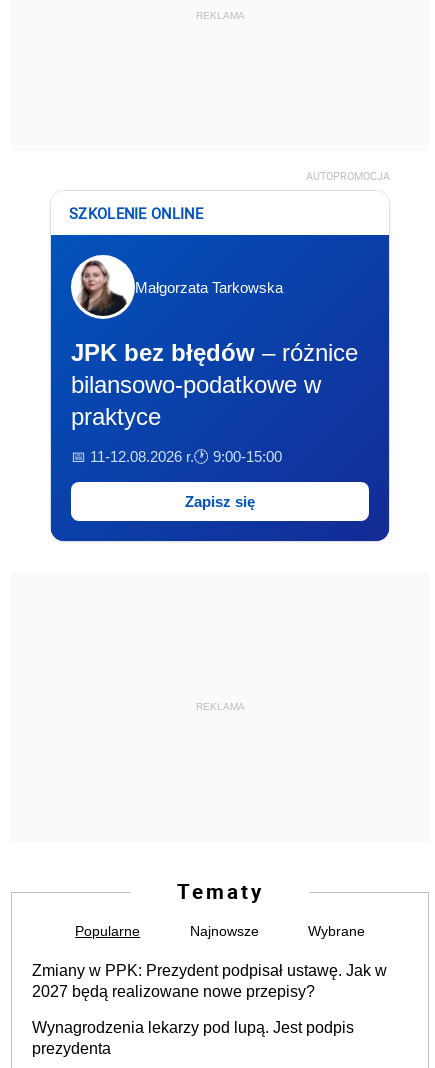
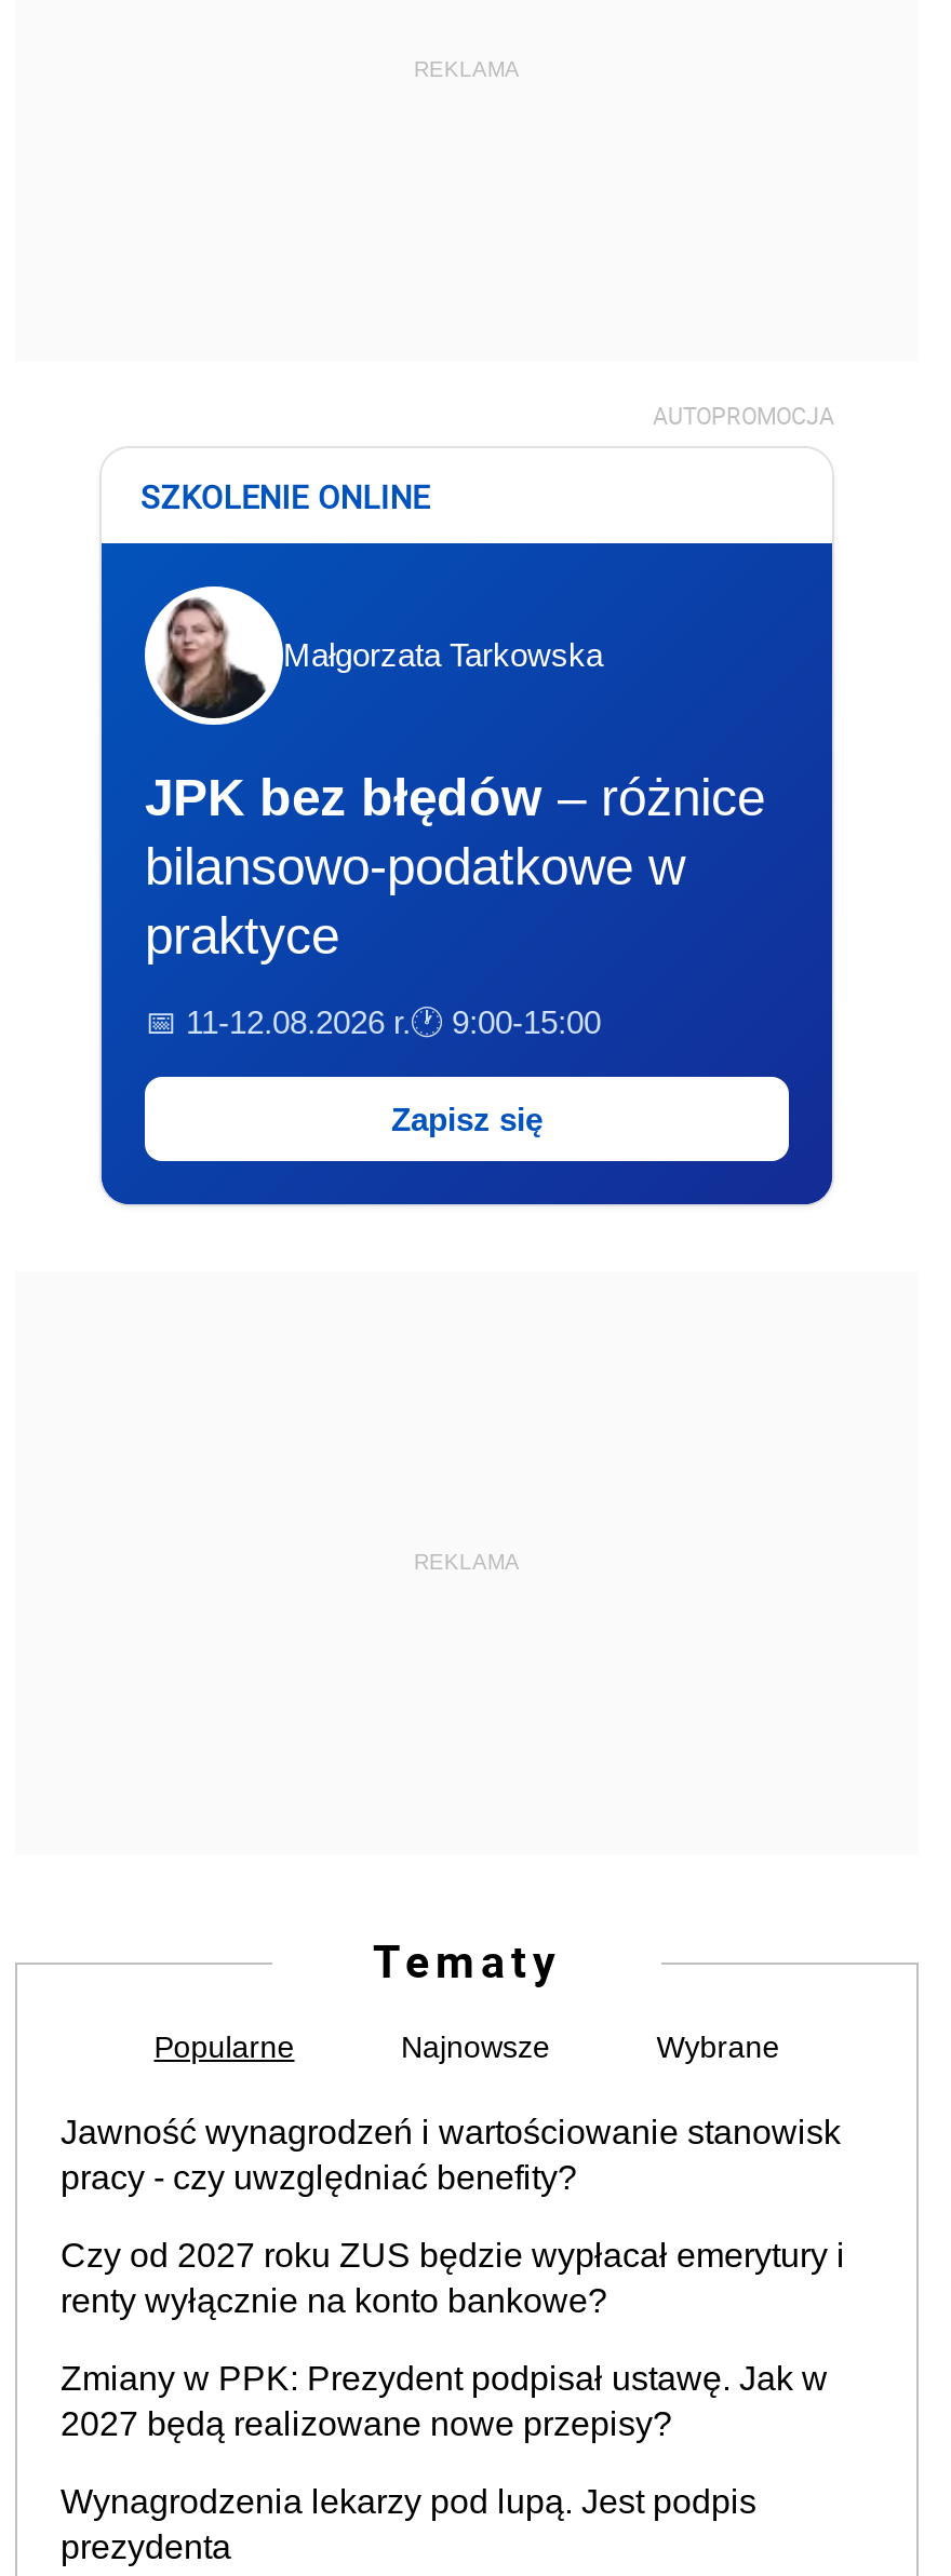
none -> [61,2113,845,2319] Jawność wynagrodzeń i wartościowanie stanowisk | pracy - czy uwzględniać benefity? | Czy od 2027 roku ZUS będzie wypłacał emerytury i | renty wyłącznie na konto bankowe?

